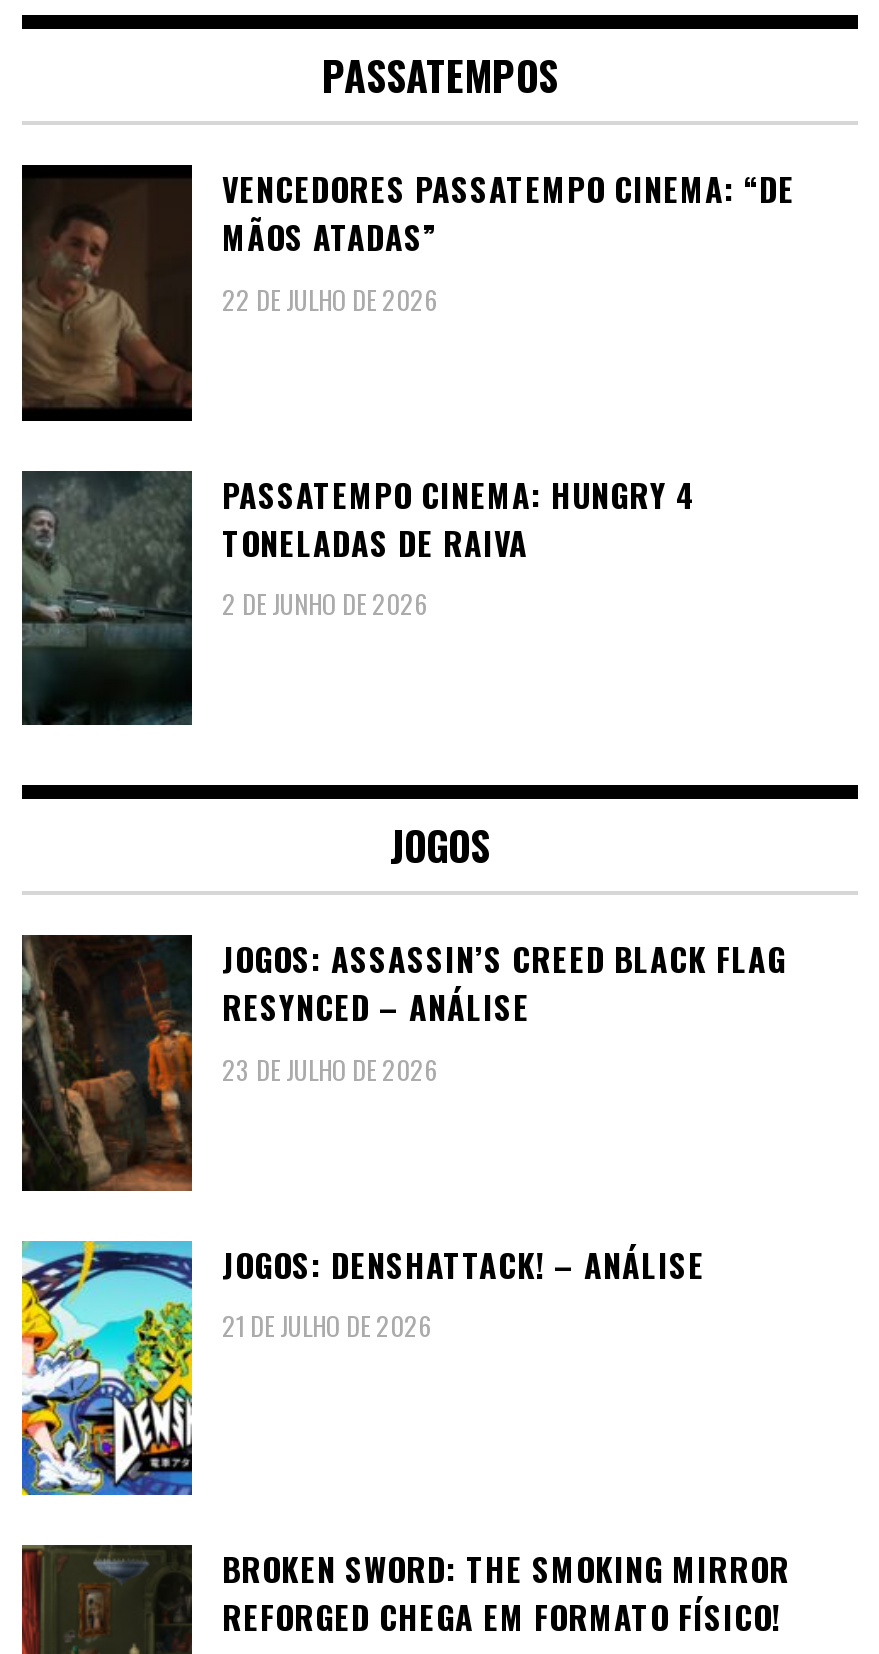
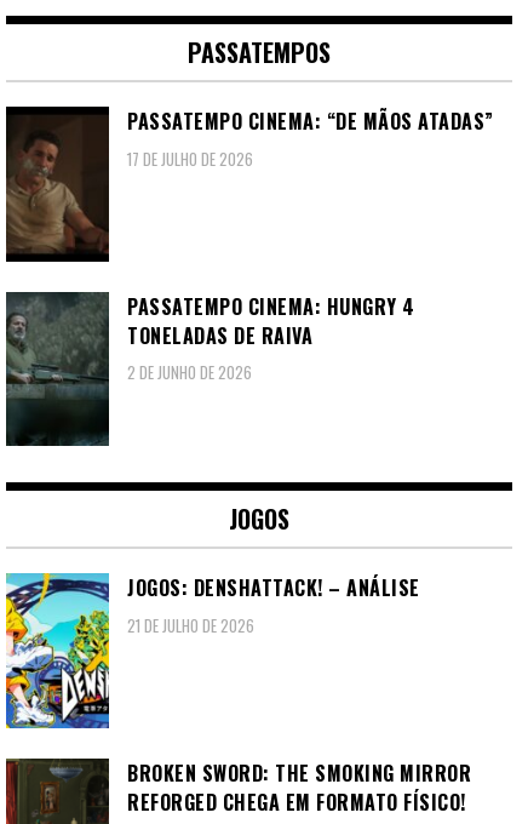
[222,166,795,319] VENCEDORES PASSATEMPO CINEMA: “DE | MÃOS ATADAS” | 22 DE JULHO DE 2026 -> [127,107,493,171] PASSATEMPO CINEMA: “DE MÃOS ATADAS” | 17 DE JULHO DE 2026
[20,933,786,1193] [image] | JOGOS: ASSASSIN’S CREED BLACK FLAG | RESYNCED – ANÁLISE | 23 DE JULHO DE 2026 -> none

